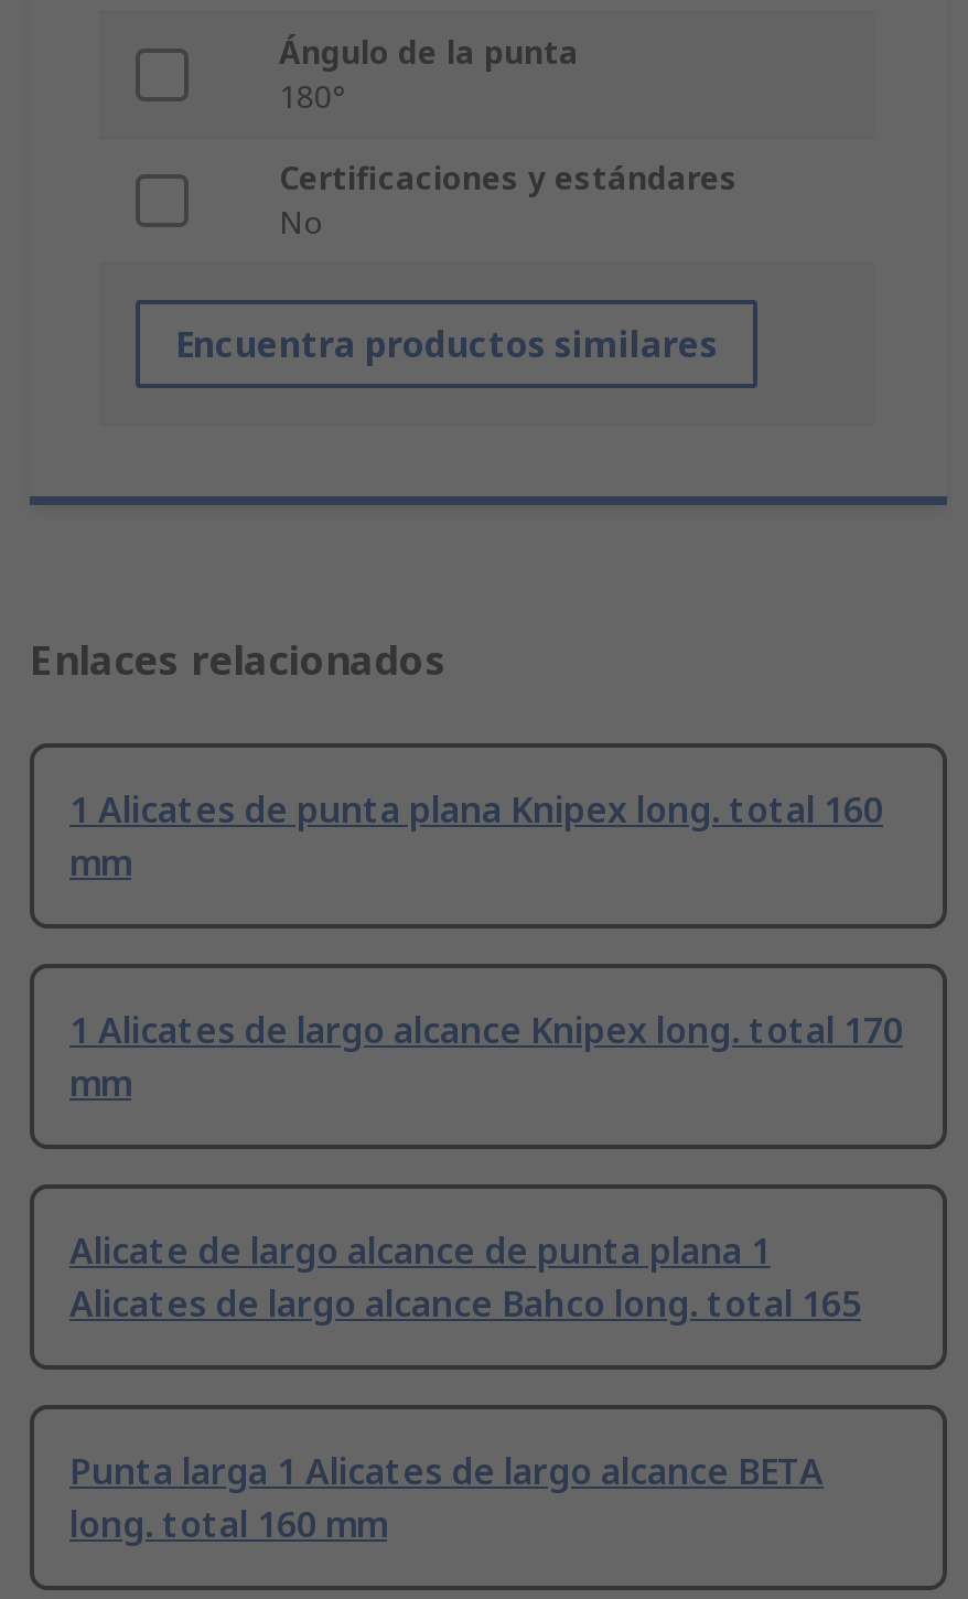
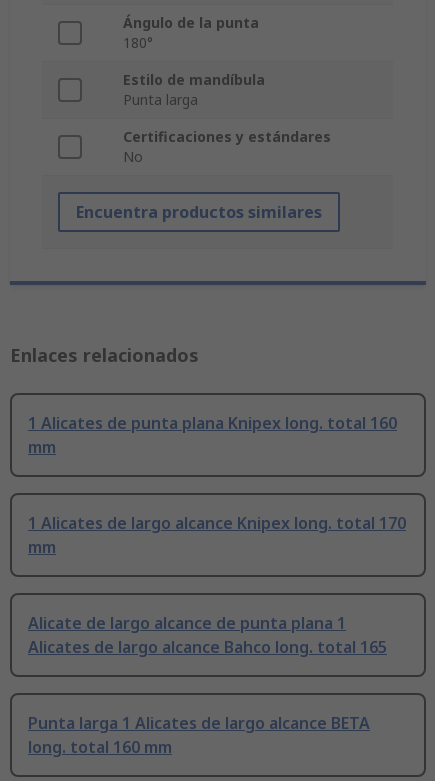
none -> [123,70,265,109] Estilo de mandíbula | Punta larga

